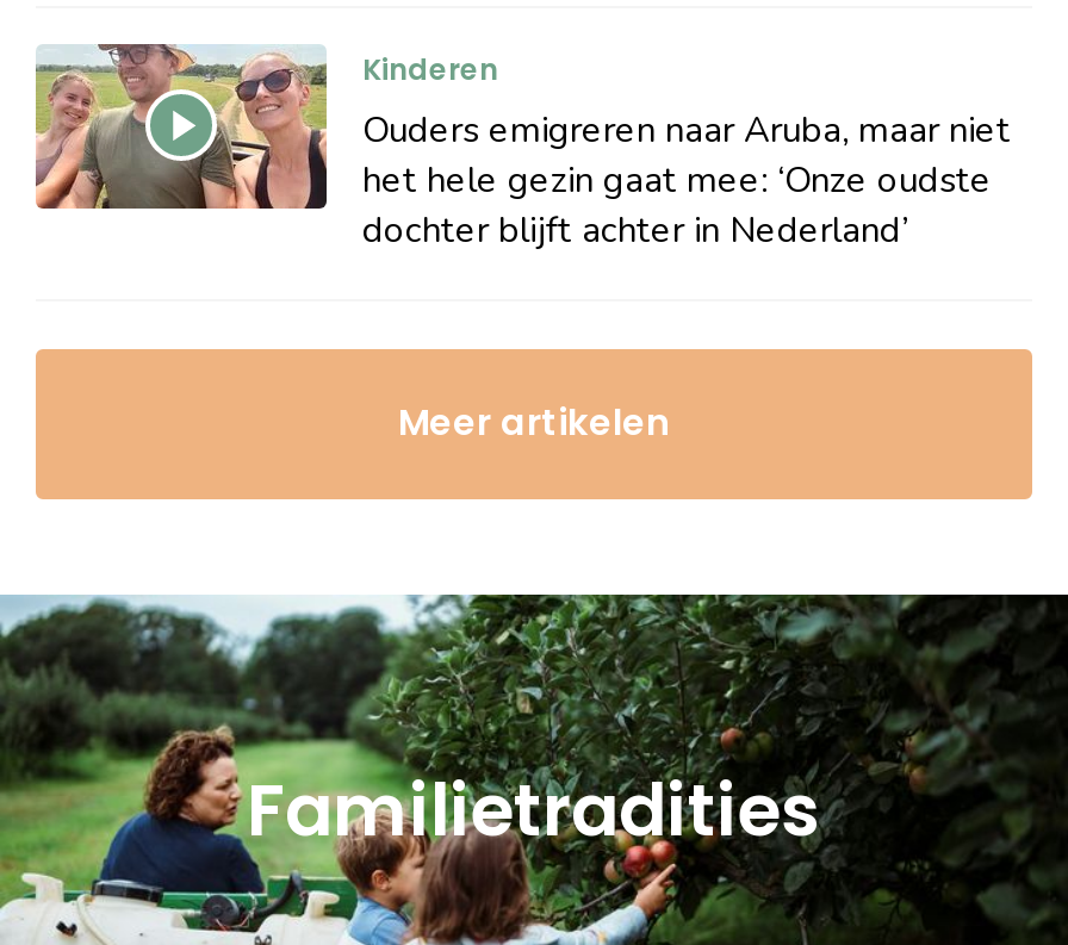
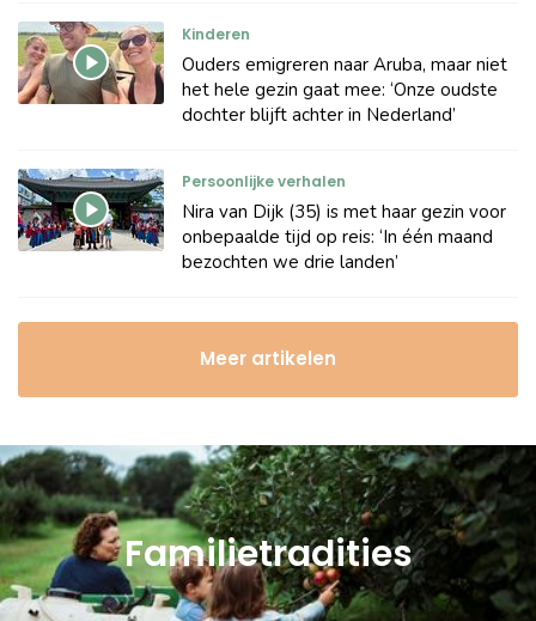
none -> [17,169,506,274] [image] | Persoonlijke verhalen | Nira van Dijk (35) is met haar gezin voor | onbepaalde tijd op reis: ‘In één maand | bezochten we drie landen’

